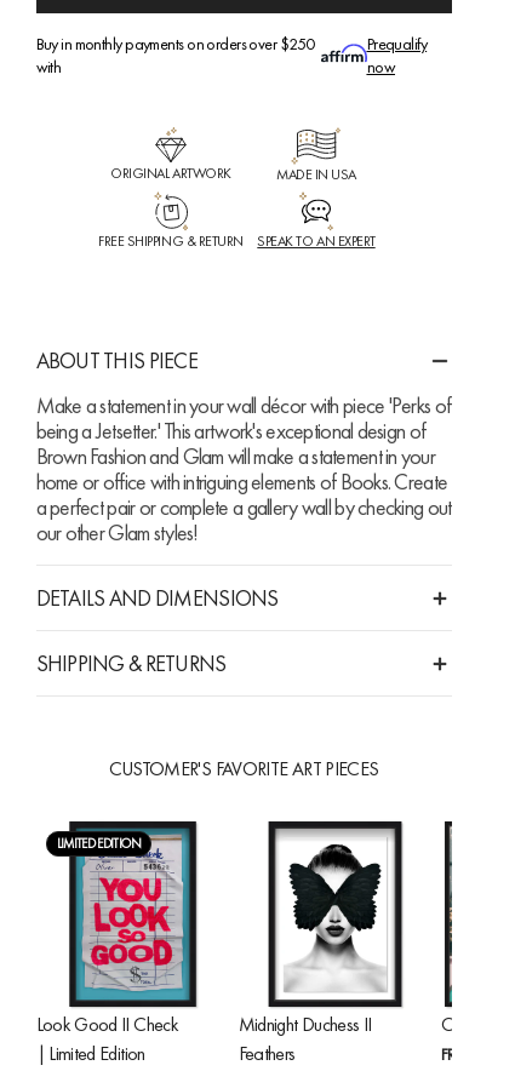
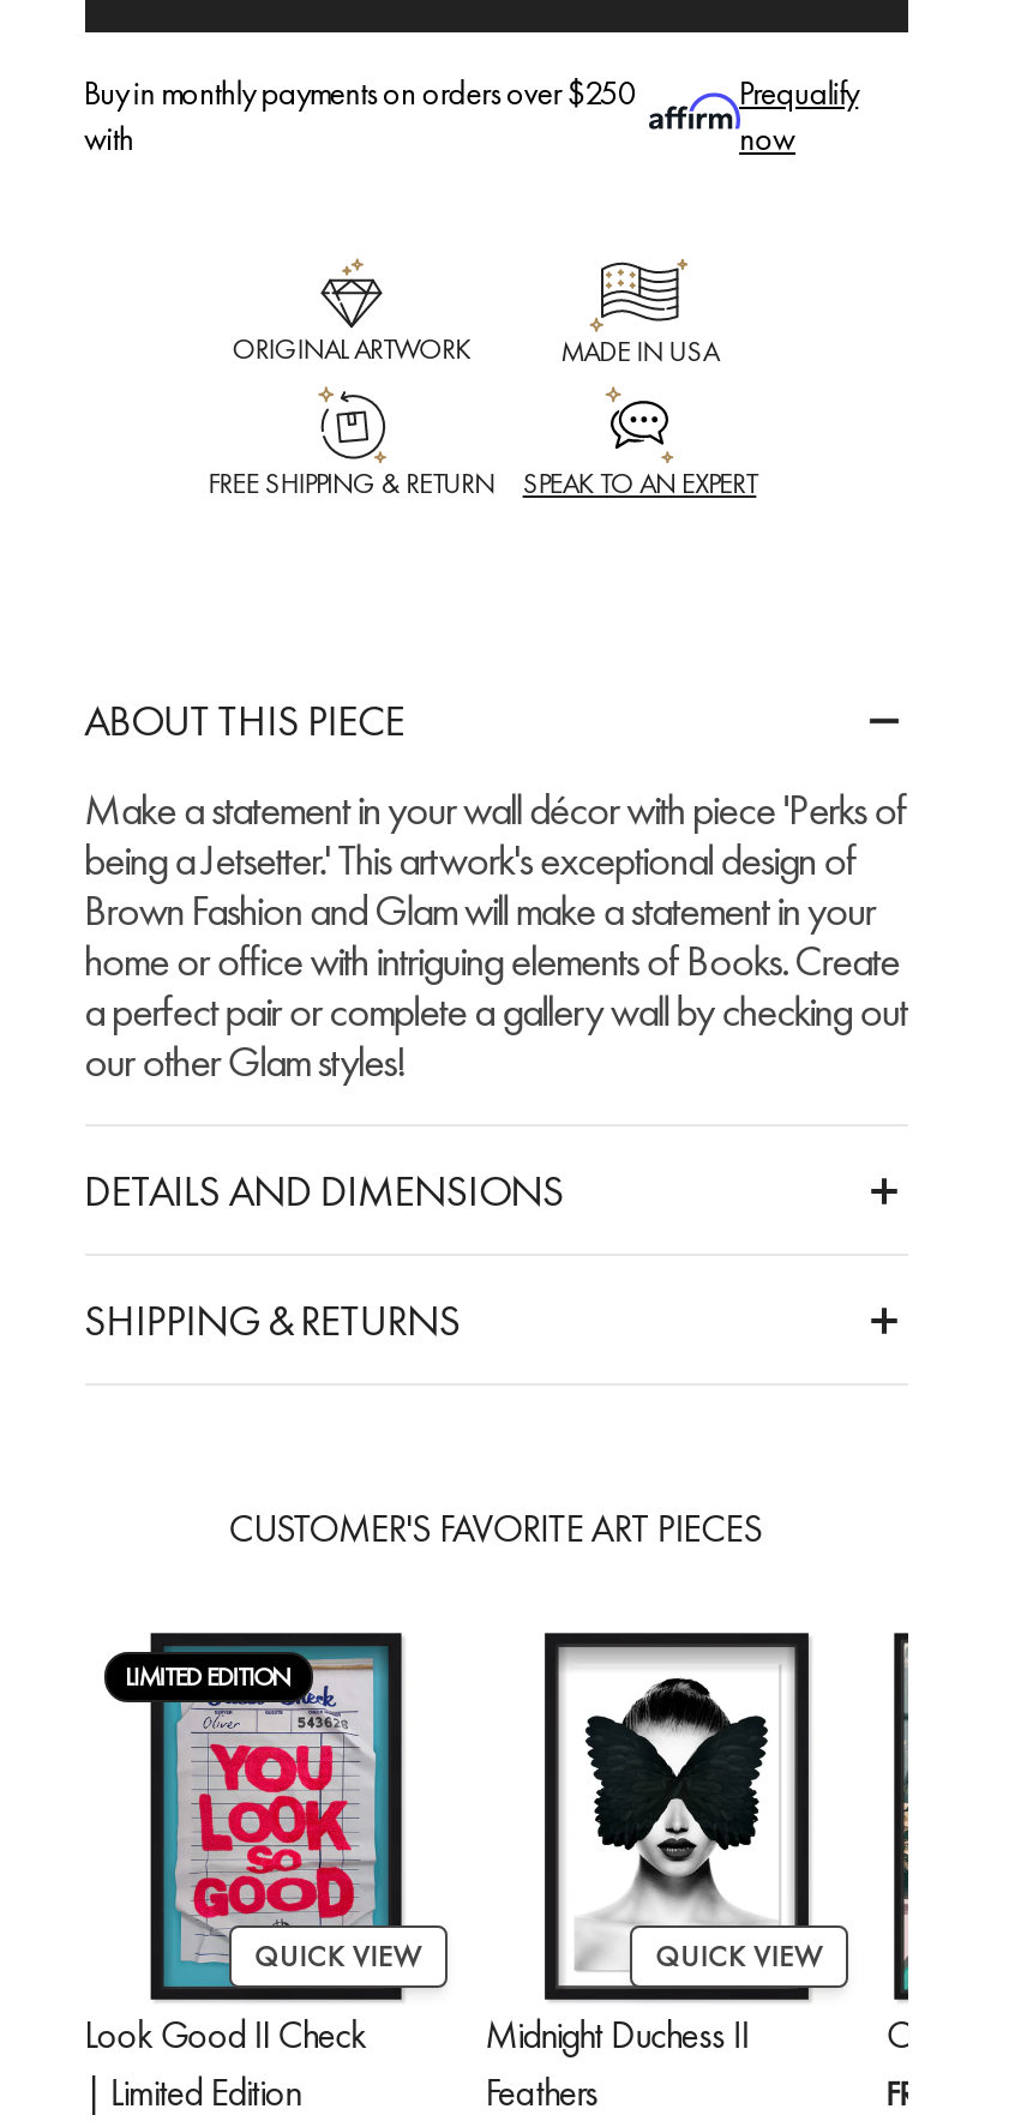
none -> [255,1937,420,1975] QUICK VIEW
none -> [656,1937,821,1975] QUICK VIEW

